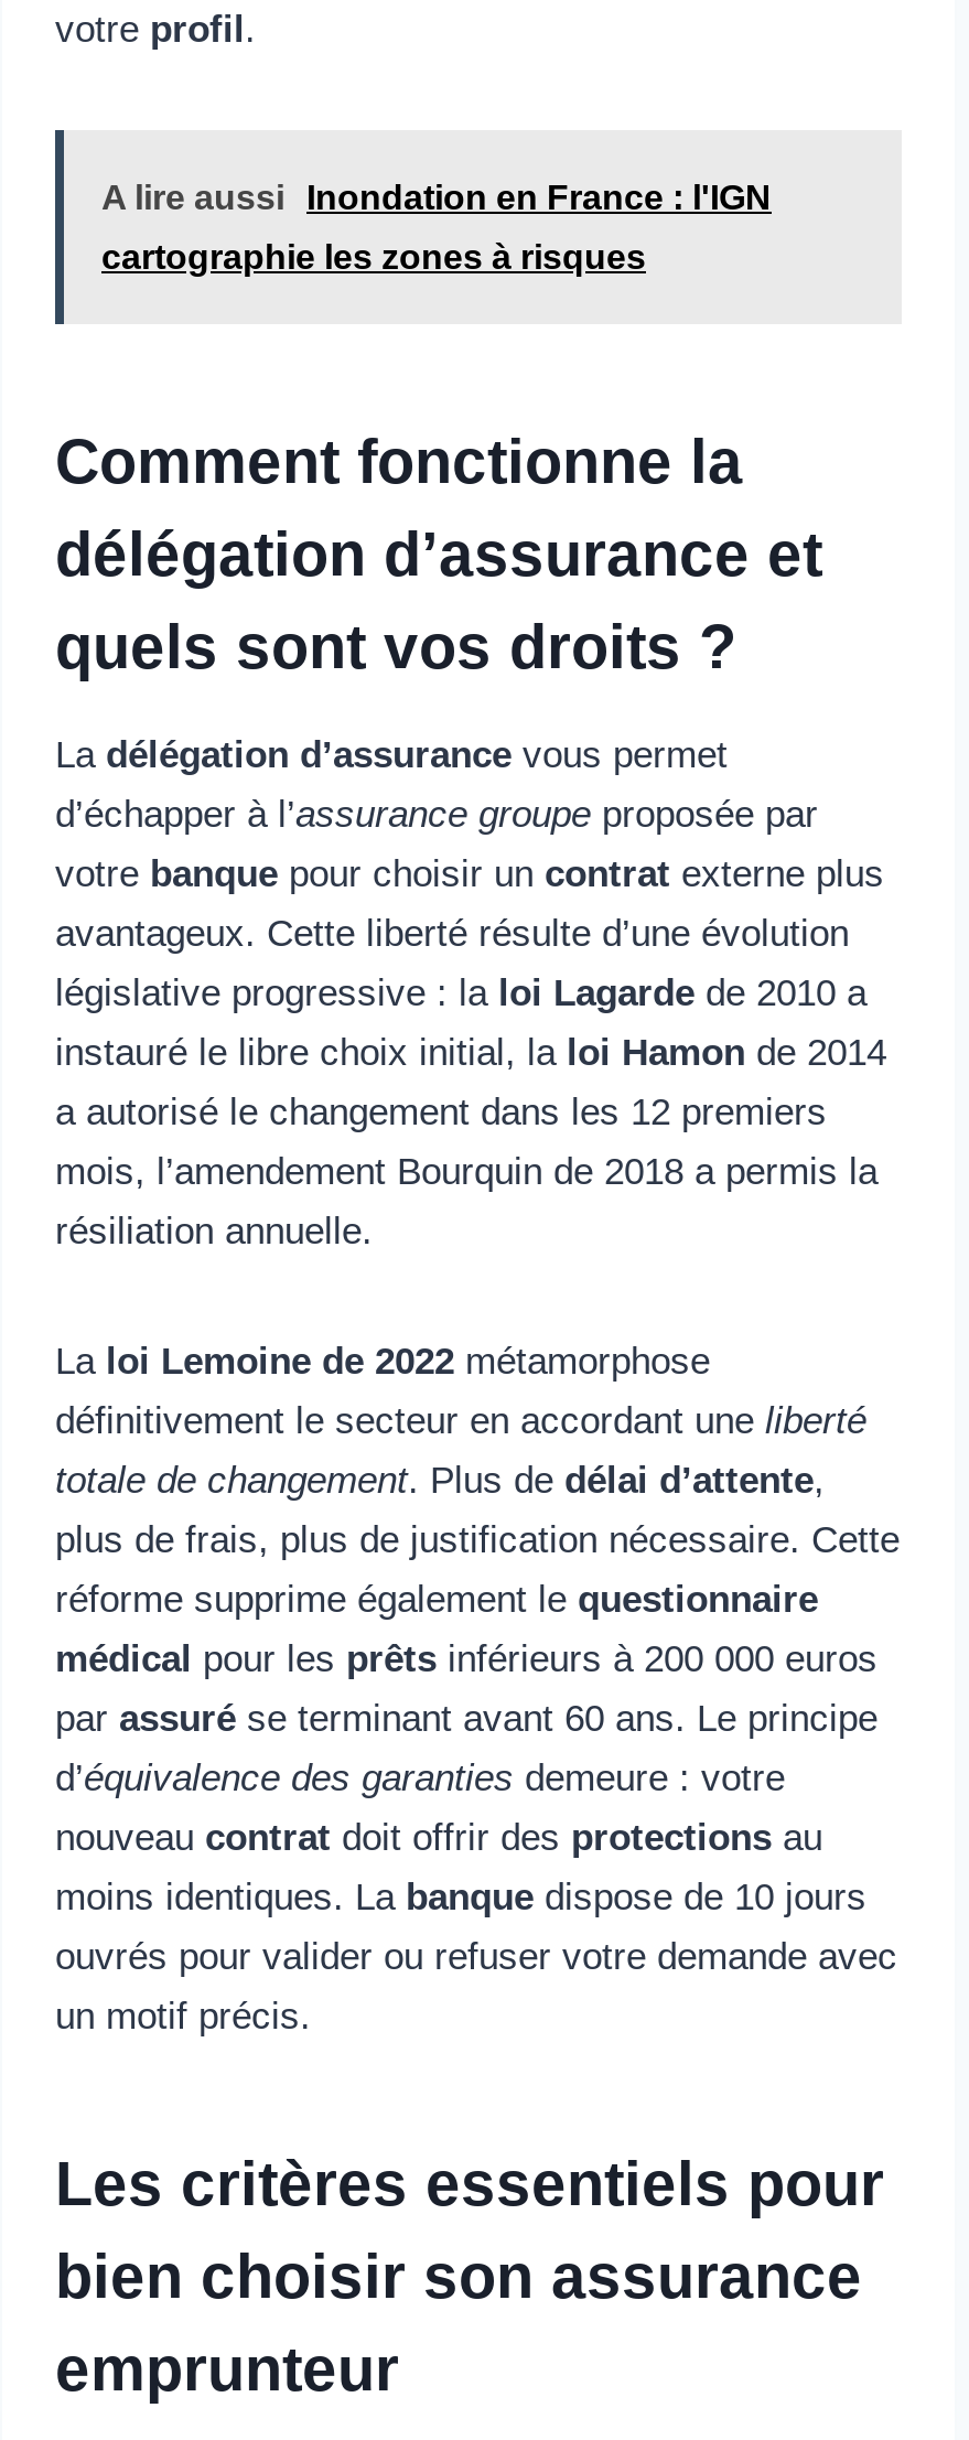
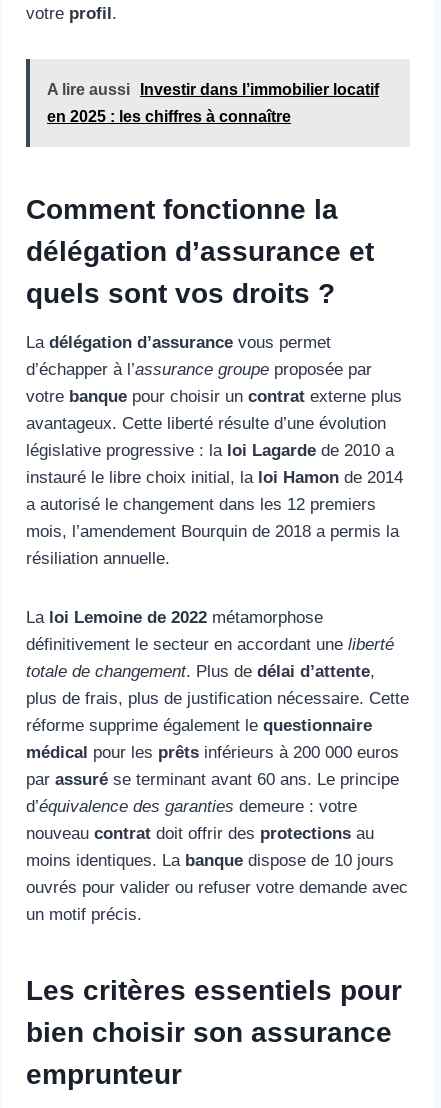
[101,179,772,217] A lire aussi Inondation en France : l'IGN -> [47,81,379,98] A lire aussi Investir dans l’immobilier locatif
[101,239,646,276] cartographie les zones à risques -> [47,108,291,125] en 2025 : les chiffres à connaître

